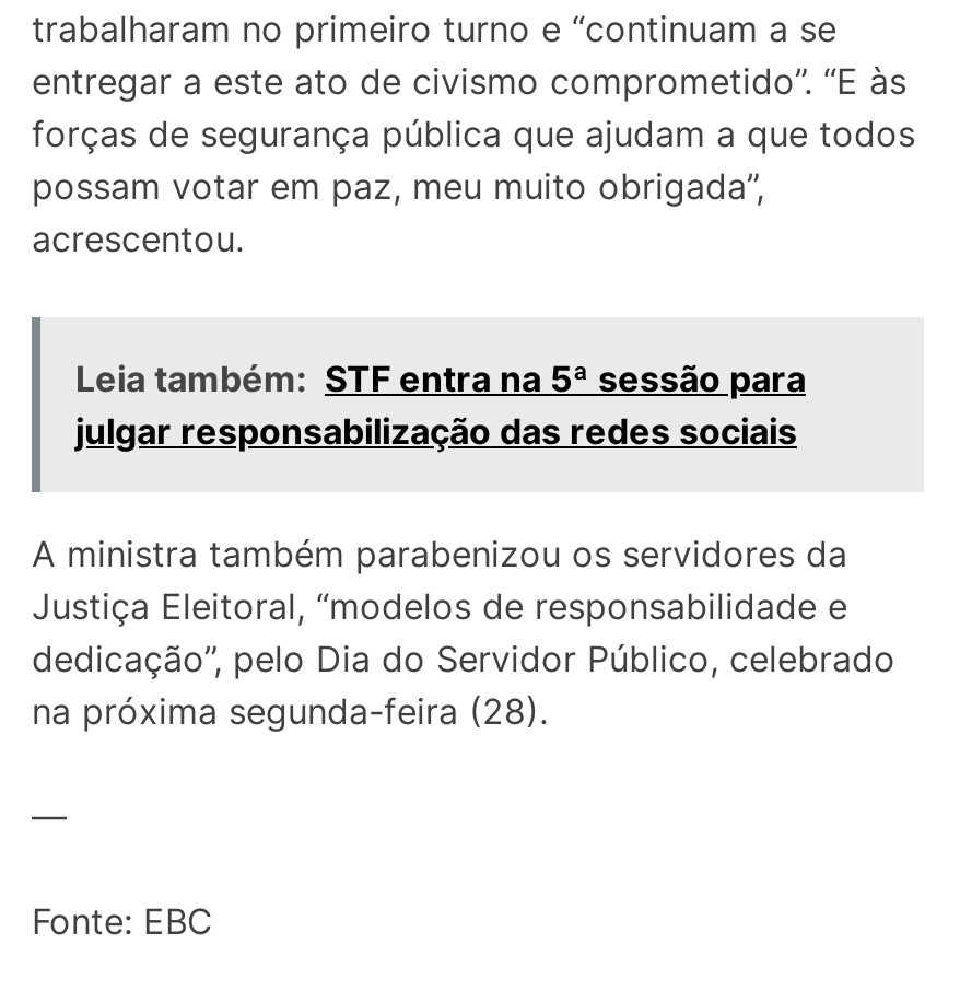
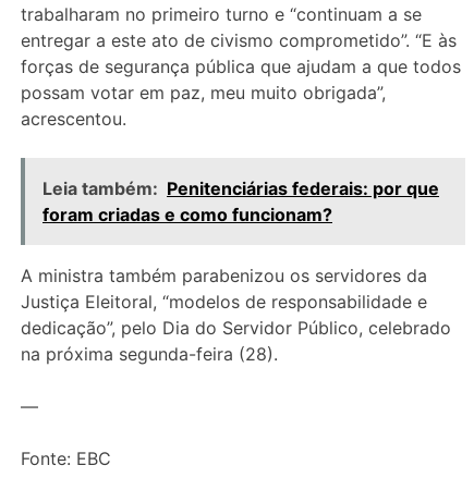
[75,357,806,453] Leia também: STF entra na 5ª sessão para | julgar responsabilização das redes sociais -> [42,178,439,226] Leia também: Penitenciárias federais: por que | foram criadas e como funcionam?

